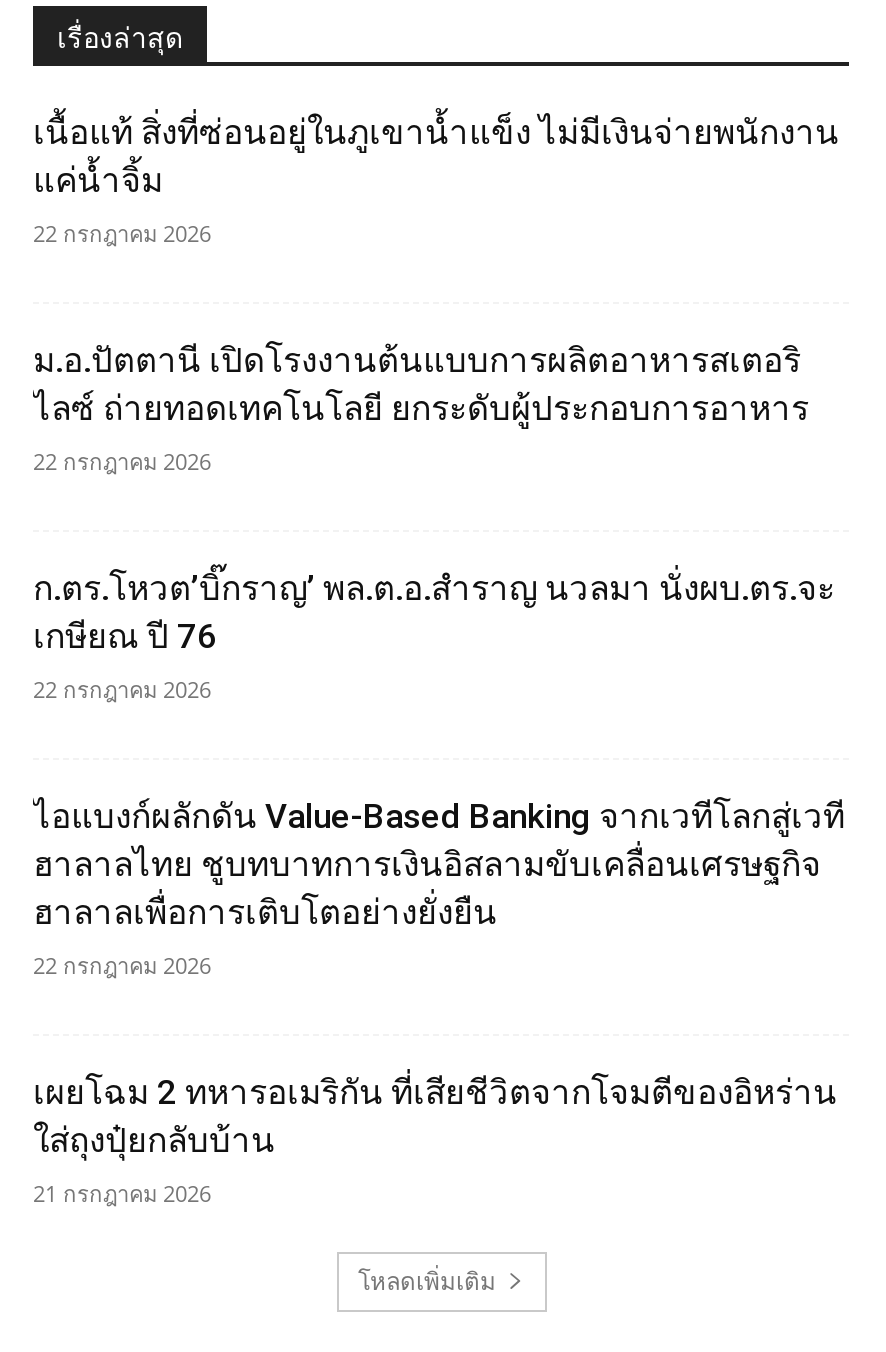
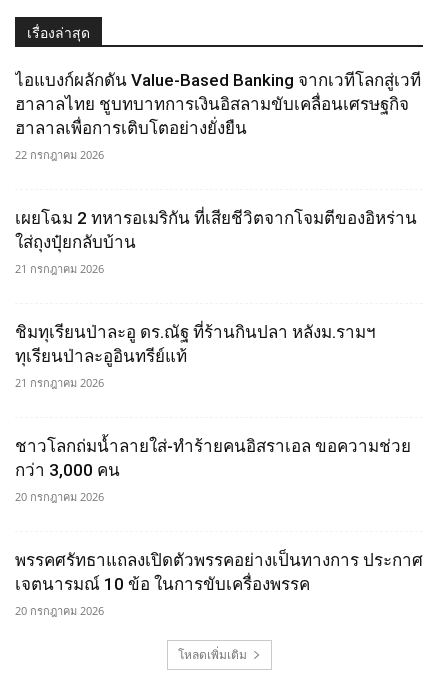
[33,112,839,704] เนื้อแท้ สิ่งที่ซ่อนอยู่ในภูเขาน้ำแข็ง ไม่มีเงินจ่ายพนักงาน | แค่น้ำจิ้ม | 22 กรกฎาคม 2026 | ม.อ.ปัตตานี เปิดโรงงานต้นแบบการผลิตอาหารสเตอริ | ไลซ์ ถ่ายทอดเทคโนโลยี ยกระดับผู้ประกอบการอาหาร | 22 กรกฎาคม 2026 | ก.ตร.โหวต’บิ๊กราญ’ พล.ต.อ.สำราญ นวลมา นั่งผบ.ตร.จะ | เกษียณ ปี 76 | 22 กรกฎาคม 2026 -> none
moved [33,796,845,1208] -> [15,70,421,276]: ไอแบงก์ผลักดัน Value-Based Banking จากเวทีโลกสู่เวที | ฮาลาลไทย ชูบทบาทการเงินอิสลามขับเคลื่อนเศรษฐกิจ | ฮาลาลเพื่อการเติบโตอย่างยั่งยืน | 22 กรกฎาคม 2026 | เผยโฉม 2 ทหารอเมริกัน ที่เสียชีวิตจากโจมตีของอิหร่าน | ใส่ถุงปุ๋ยกลับบ้าน | 21 กรกฎาคม 2026
none -> [15,322,423,618] ชิมทุเรียนป่าละอู ดร.ณัฐ ที่ร้านกินปลา หลังม.รามฯ | ทุเรียนป่าละอูอินทรีย์แท้ | 21 กรกฎาคม 2026 | ชาวโลกถ่มน้ำลายใส่-ทำร้ายคนอิสราเอล ขอความช่วย | กว่า 3,000 คน | 20 กรกฎาคม 2026 | พรรคศรัทธาแถลงเปิดตัวพรรคอย่างเป็นทางการ ประกาศ | เจตนารมณ์ 10 ข้อ ในการขับเครื่องพรรค | 20 กรกฎาคม 2026

